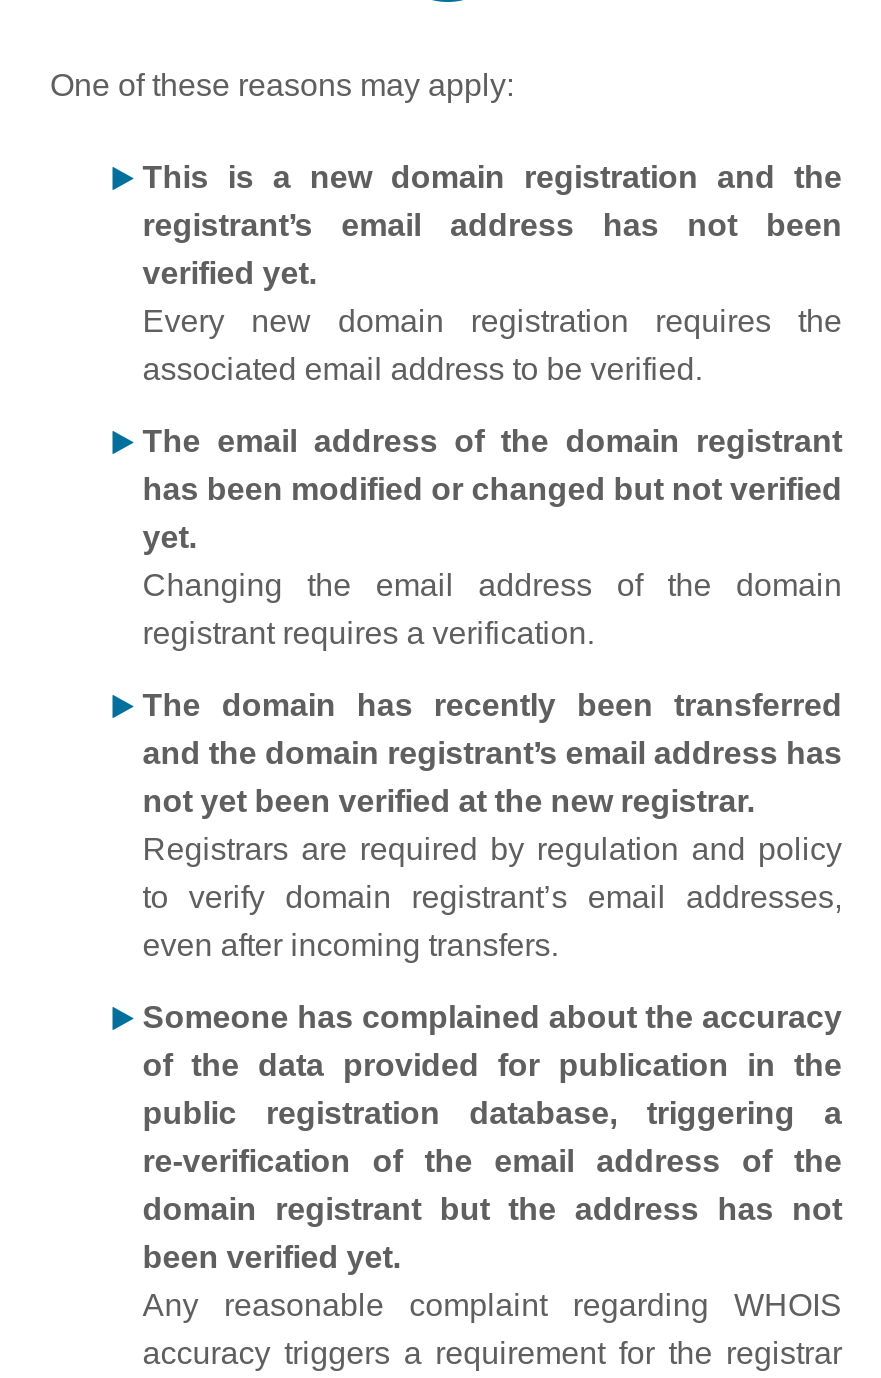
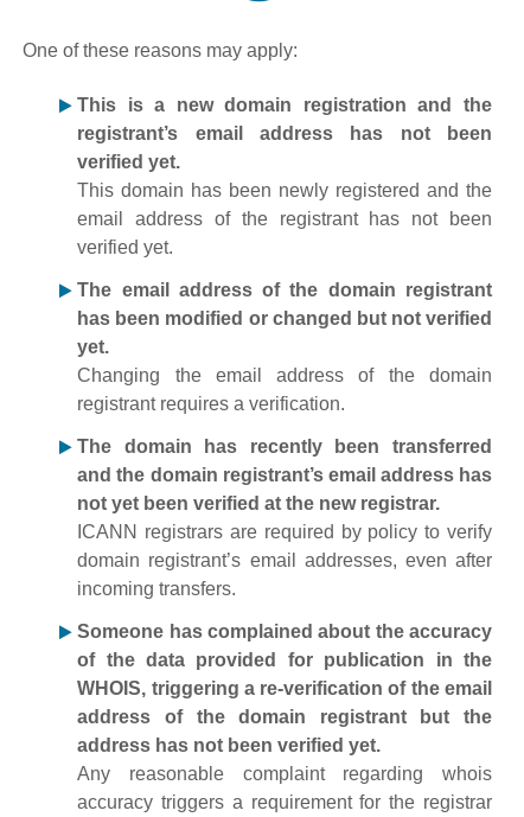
[143,304,842,386] Every new domain registration requires the | associated email address to be verified. -> [77,180,492,257] This domain has been newly registered and the | email address of the registrant has not been | verified yet.
moved [143,424,842,818] -> [77,280,492,513]: The email address of the domain registrant | has been modified or changed but not verified | yet. | Changing the email address of the domain | registrant requires a verification. | The domain has recently been transferred | and the domain registrant’s email address has | not yet been verified at the new registrar.
[143,832,842,962] Registrars are required by regulation and policy | to verify domain registrant’s email addresses, | even after incoming transfers. -> [77,522,492,599] ICANN registrars are required by policy to verify | domain registrant’s email addresses, even after | incoming transfers.
moved [143,1000,842,1082] -> [77,621,492,670]: Someone has complained about the accuracy | of the data provided for publication in the
[143,1096,842,1322] public registration database, triggering a | re‑verification of the email address of the | domain registrant but the address has not | been verified yet. | Any reasonable complaint regarding WHOIS -> [77,678,492,784] WHOIS, triggering a re-verification of the email | address of the domain registrant but the | address has not been verified yet. | Any reasonable complaint regarding whois

